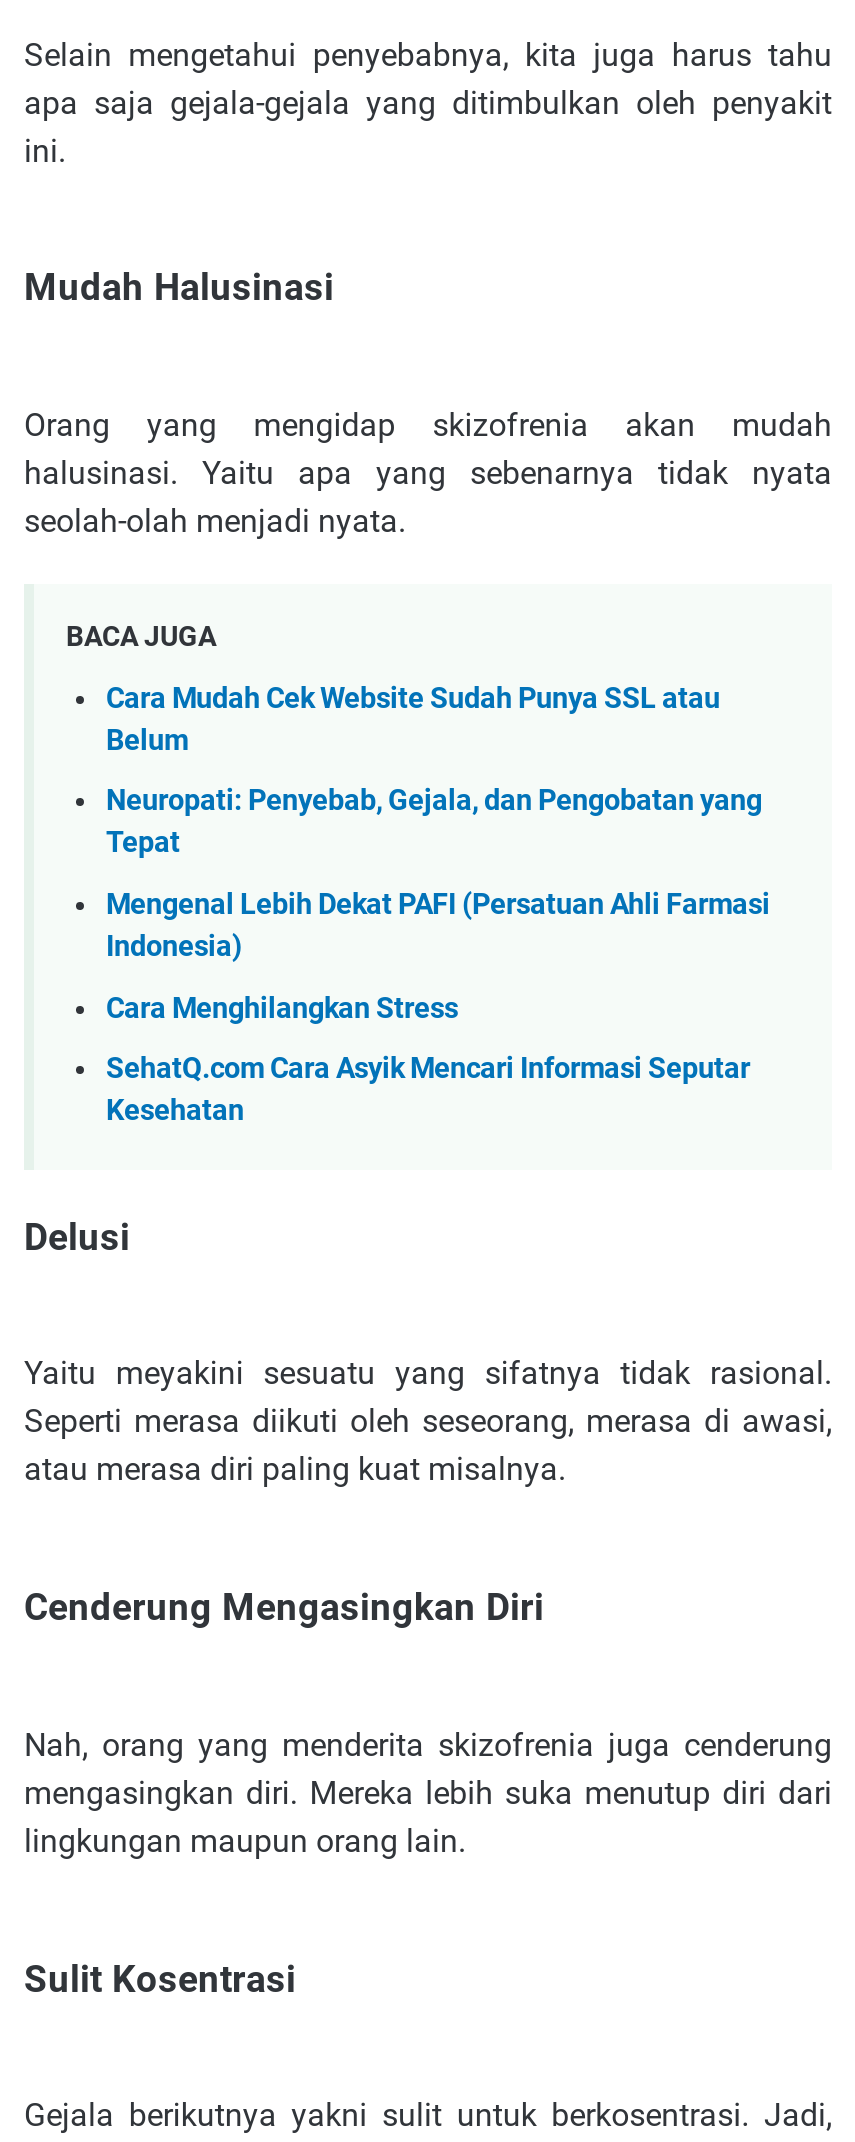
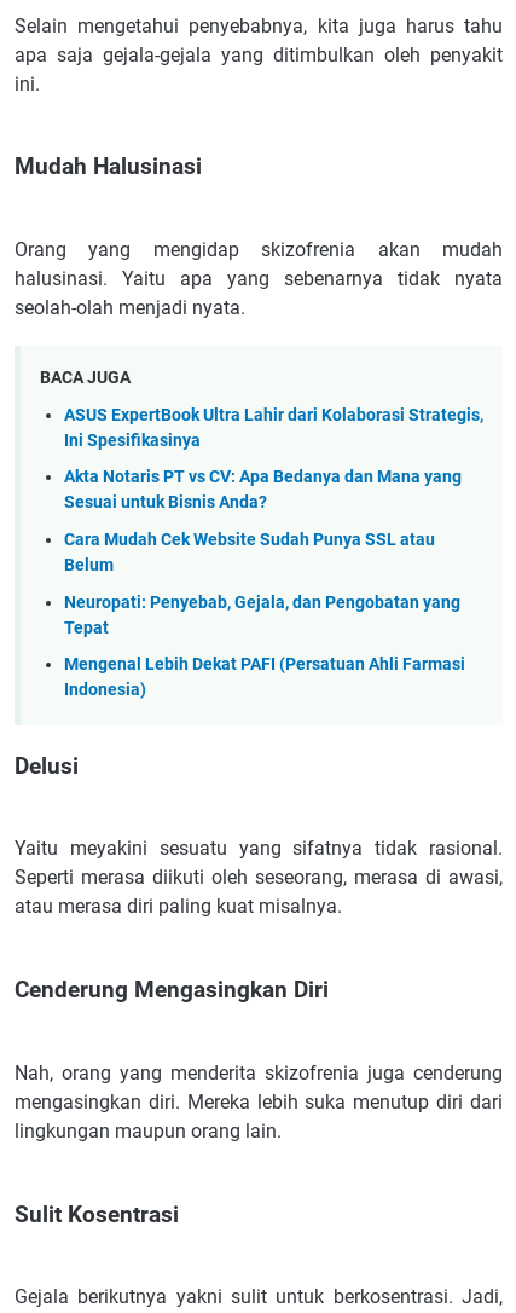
none -> [64,405,483,513] ASUS ExpertBook Ultra Lahir dari Kolaborasi Strategis, | Ini Spesifikasinya | Akta Notaris PT vs CV: Apa Bedanya dan Mana yang | Sesuai untuk Bisnis Anda?
moved [106,682,770,964] -> [64,530,465,700]: Cara Mudah Cek Website Sudah Punya SSL atau | Belum | Neuropati: Penyebab, Gejala, dan Pengobatan yang | Tepat | Mengenal Lebih Dekat PAFI (Persatuan Ahli Farmasi | Indonesia)
[106,991,750,1128] Cara Menghilangkan Stress | SehatQ.com Cara Asyik Mencari Informasi Seputar | Kesehatan -> none

